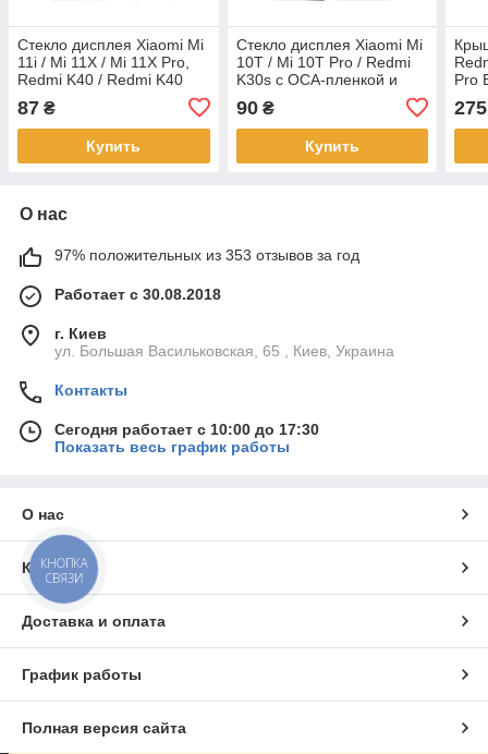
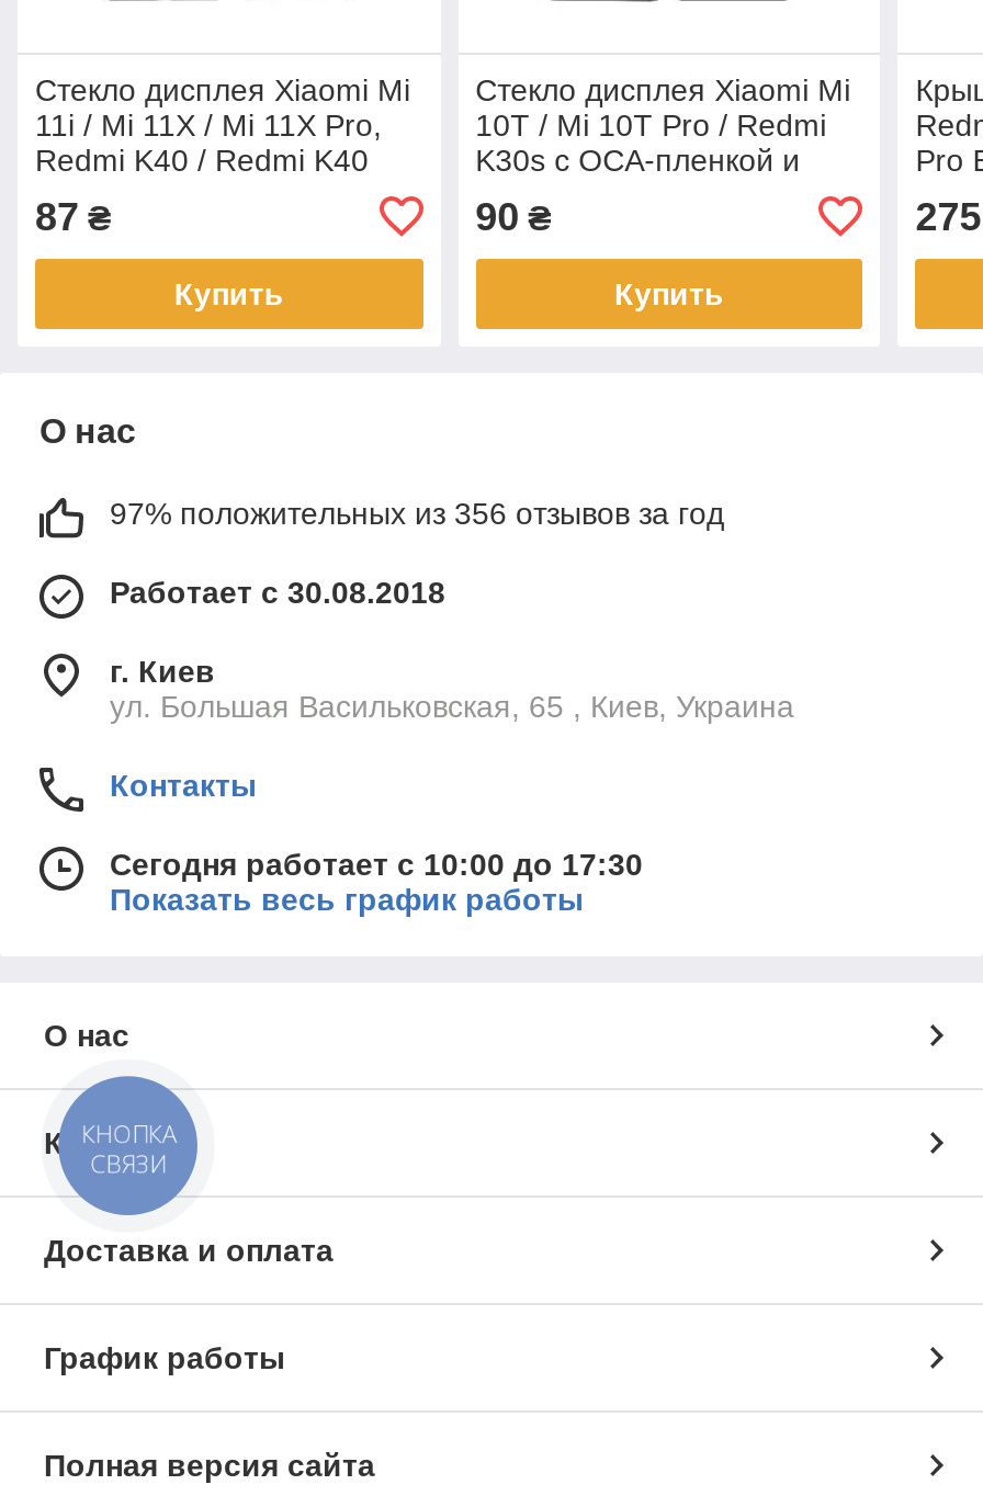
[54,246,359,263] 97% положительных из 353 отзывов за год -> [110,495,724,530] 97% положительных из 356 отзывов за год

